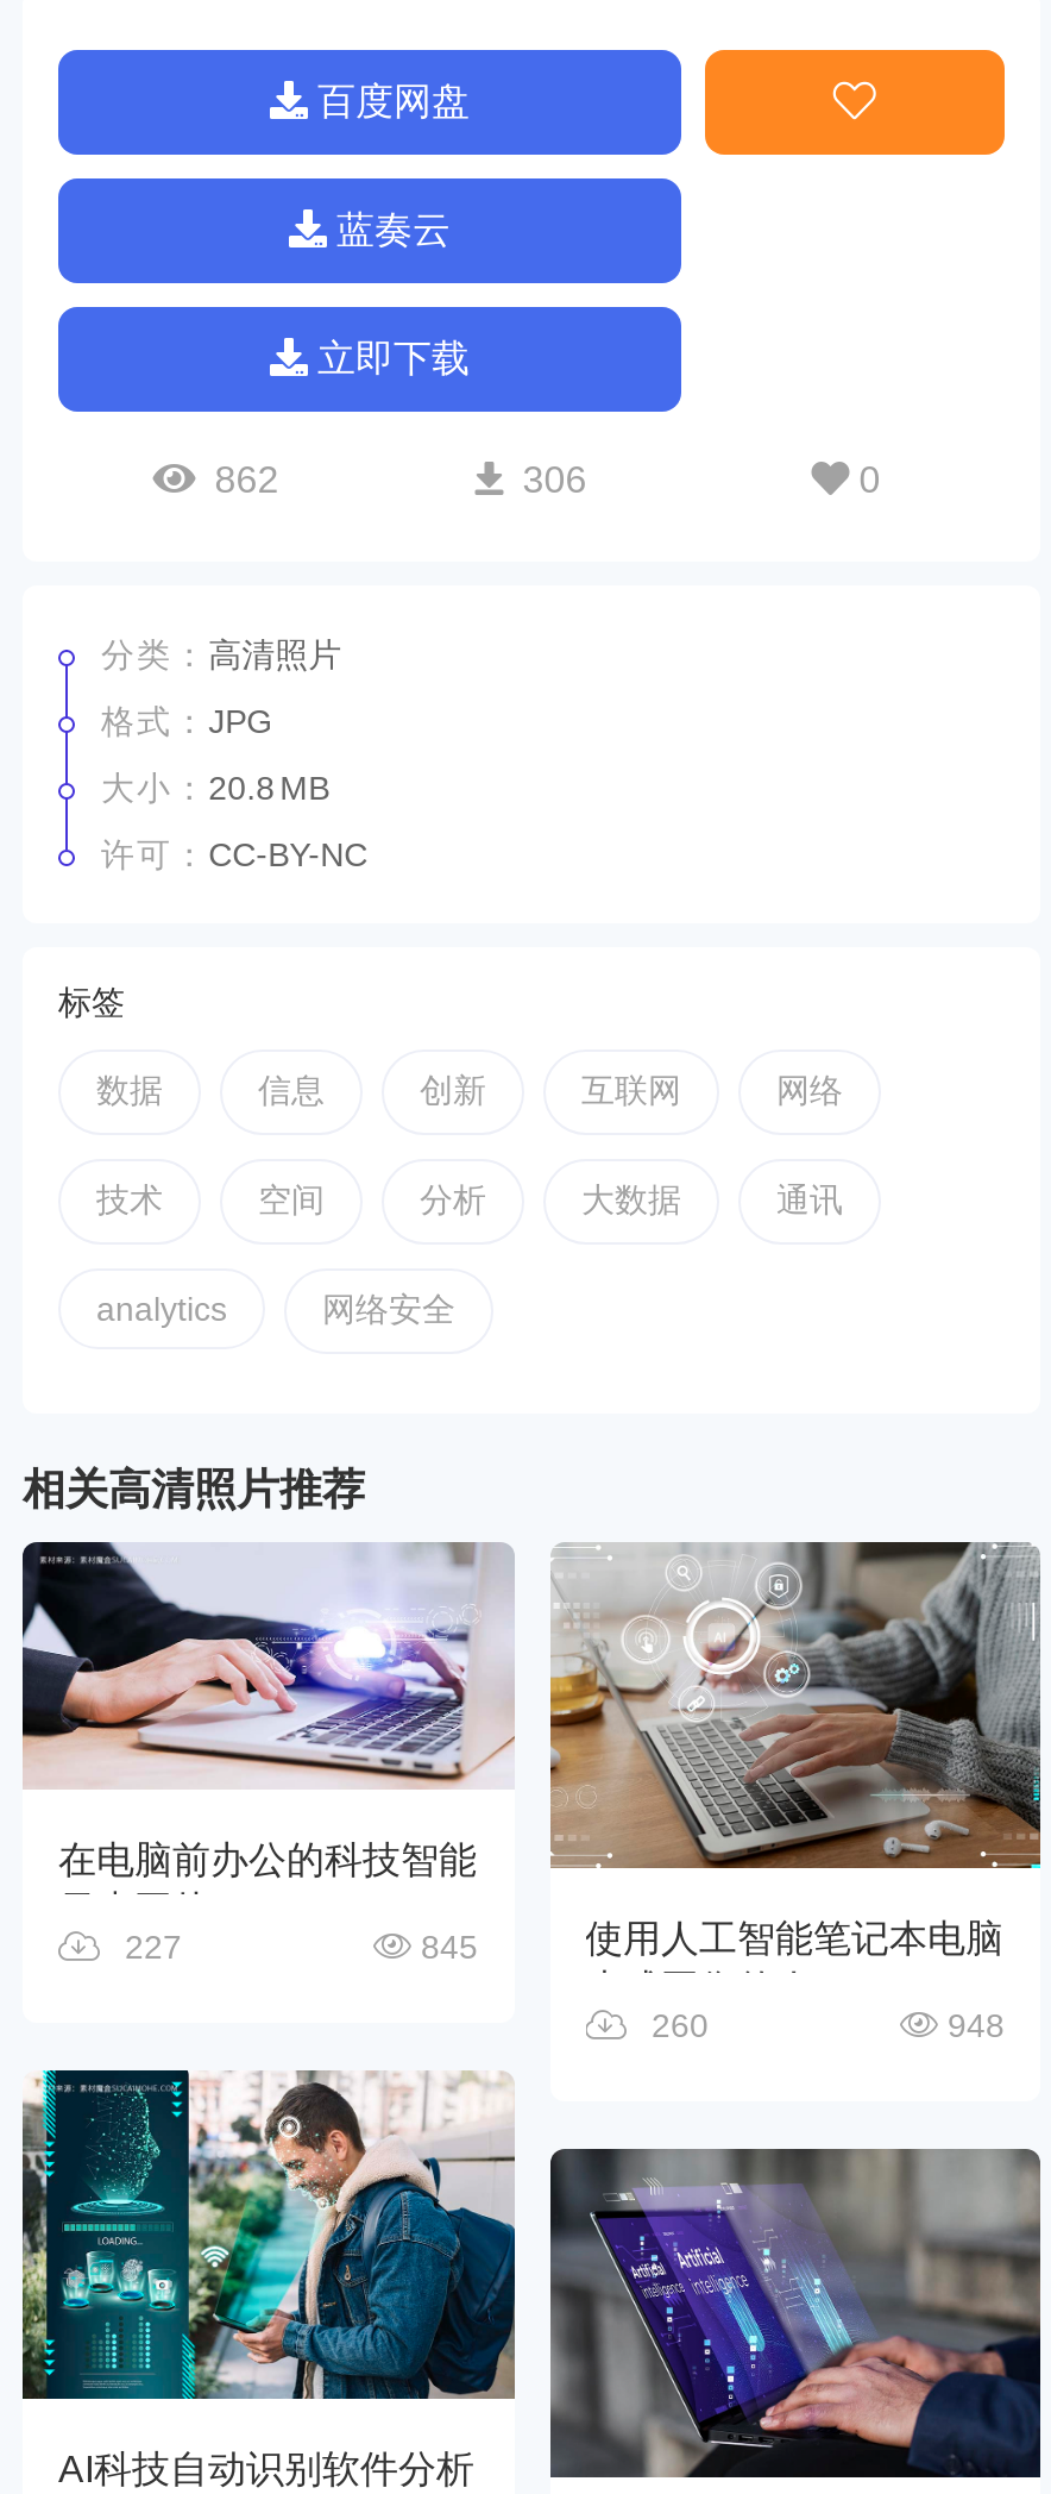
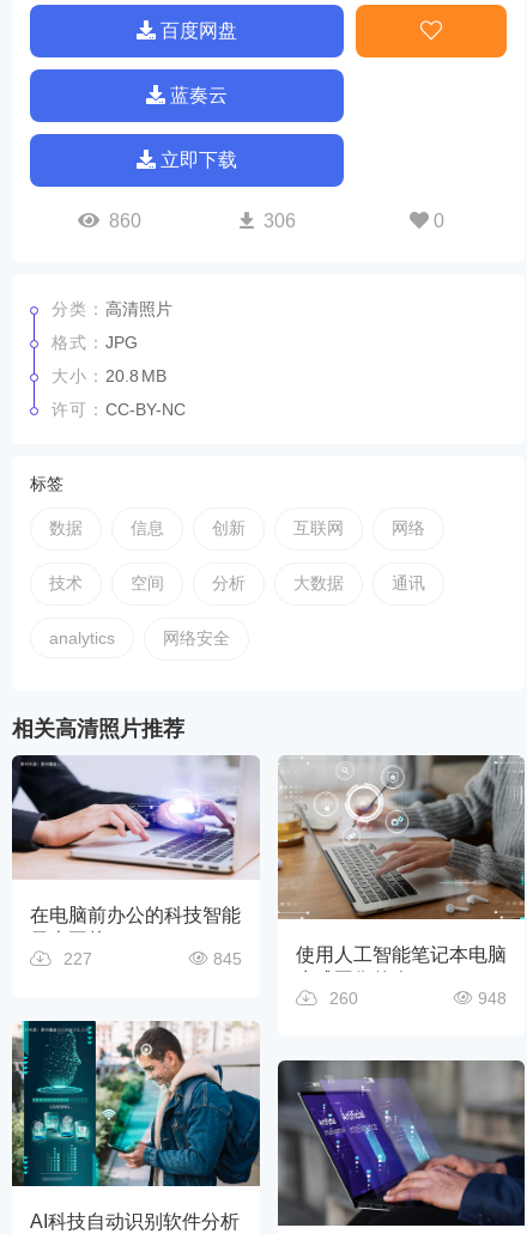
[215,459,279,499] 862 -> [109,210,141,231] 860

